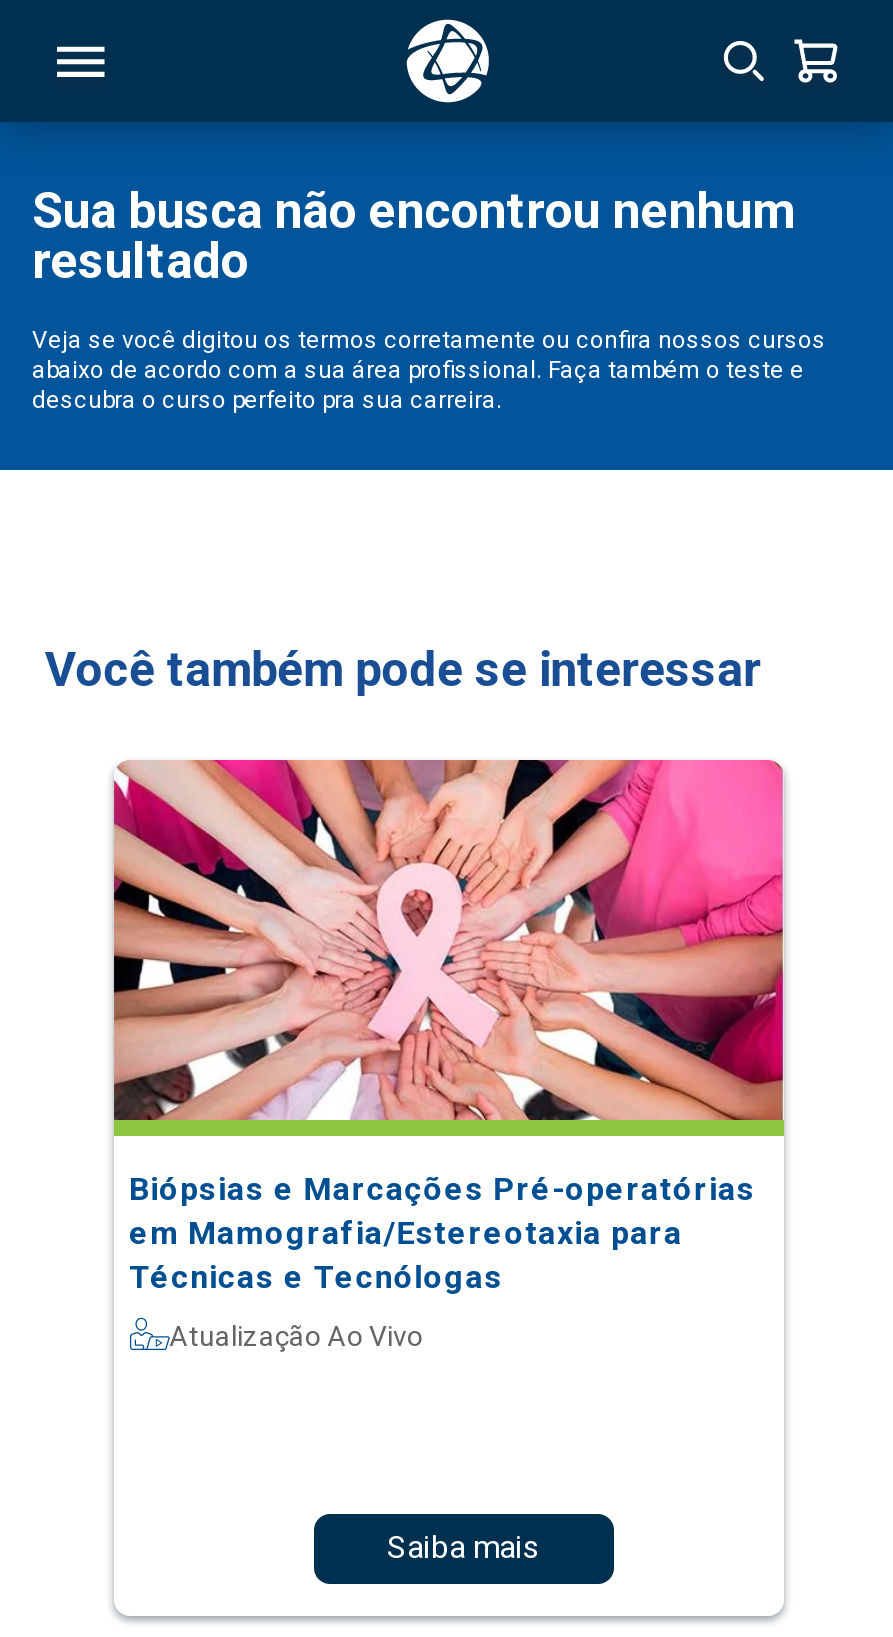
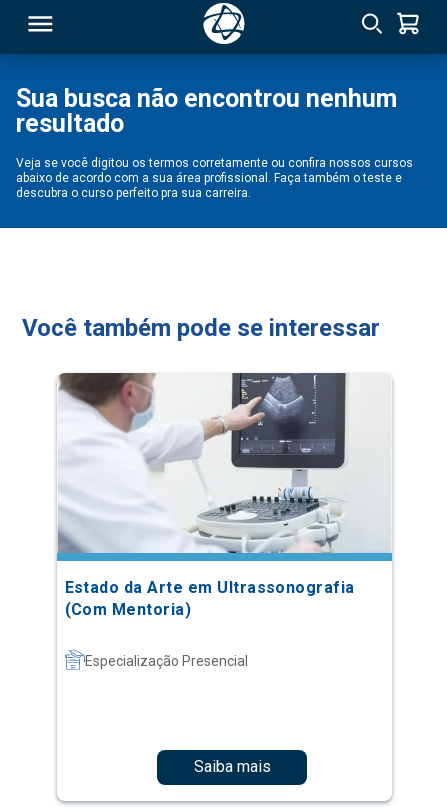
[112,758,786,1296] [image] | Biópsias e Marcações Pré-operatórias | em Mamografia/Estereotaxia para | Técnicas e Tecnólogas -> [56,372,393,619] [image] | Estado da Arte em Ultrassonografia | (Com Mentoria)
[169,1320,423,1352] Atualização Ao Vivo -> [84,653,247,669] Especialização Presencial

